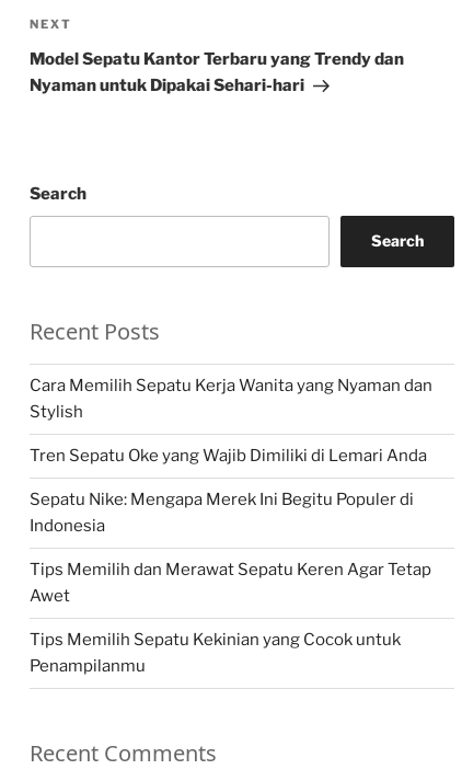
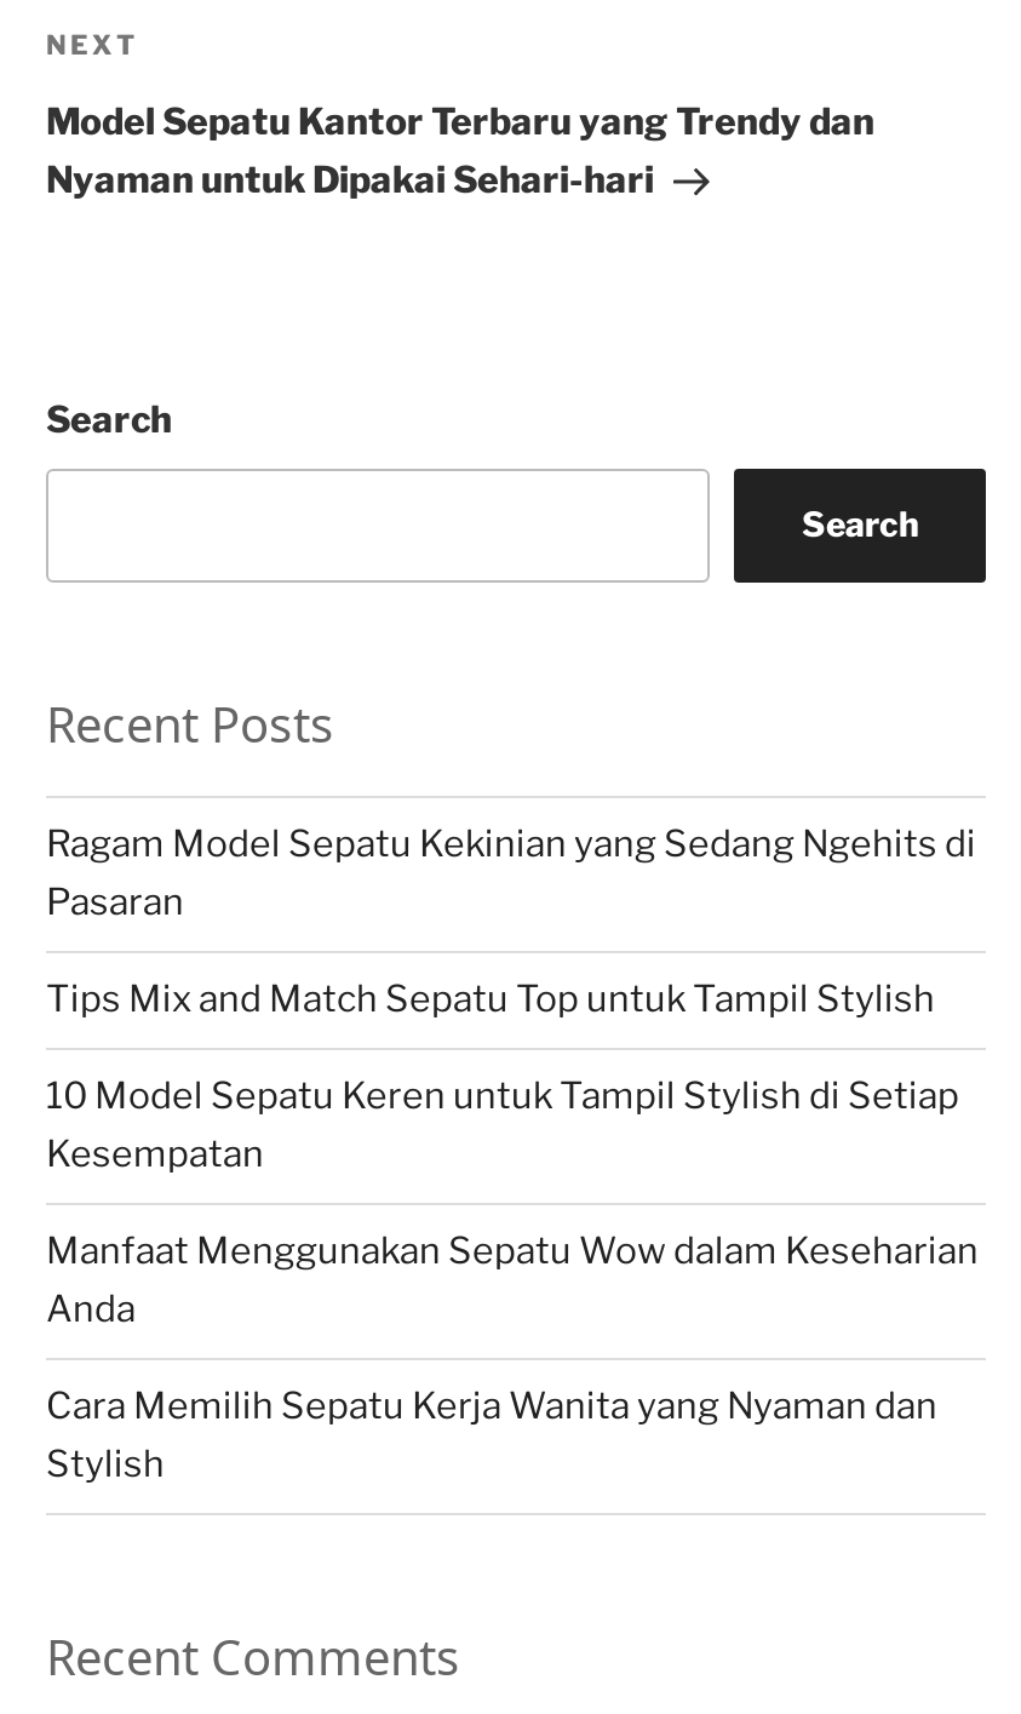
none -> [46,823,979,1332] Ragam Model Sepatu Kekinian yang Sedang Ngehits di | Pasaran | Tips Mix and Match Sepatu Top untuk Tampil Stylish | 10 Model Sepatu Keren untuk Tampil Stylish di Setiap | Kesempatan | Manfaat Menggunakan Sepatu Wow dalam Keseharian | Anda
moved [30,376,432,422] -> [46,1385,937,1487]: Cara Memilih Sepatu Kerja Wanita yang Nyaman dan | Stylish
[30,446,431,676] Tren Sepatu Oke yang Wajib Dimiliki di Lemari Anda | Sepatu Nike: Mengapa Merek Ini Begitu Populer di | Indonesia | Tips Memilih dan Merawat Sepatu Keren Agar Tetap | Awet | Tips Memilih Sepatu Kekinian yang Cocok untuk | Penampilanmu -> none

